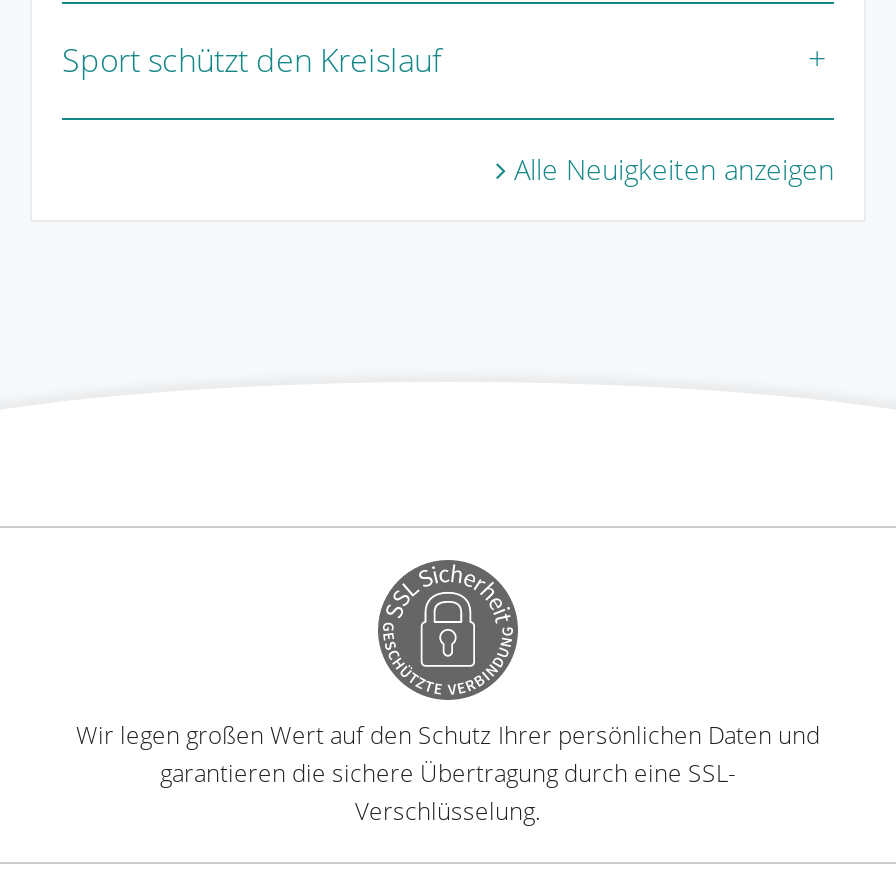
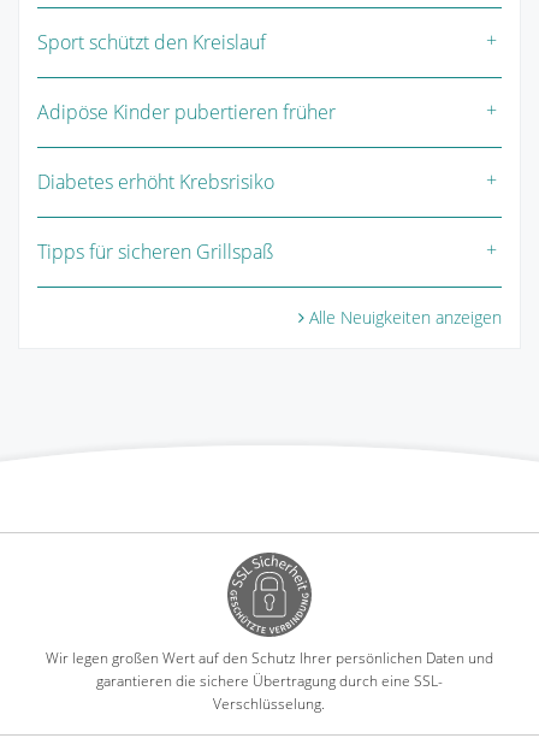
none -> [37,98,336,264] Adipöse Kinder pubertieren früher | Diabetes erhöht Krebsrisiko | Tipps für sicheren Grillspaß

